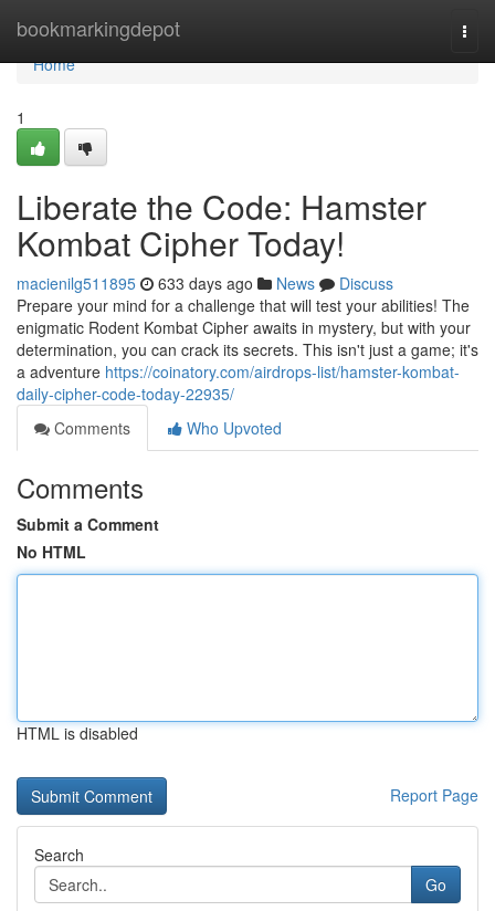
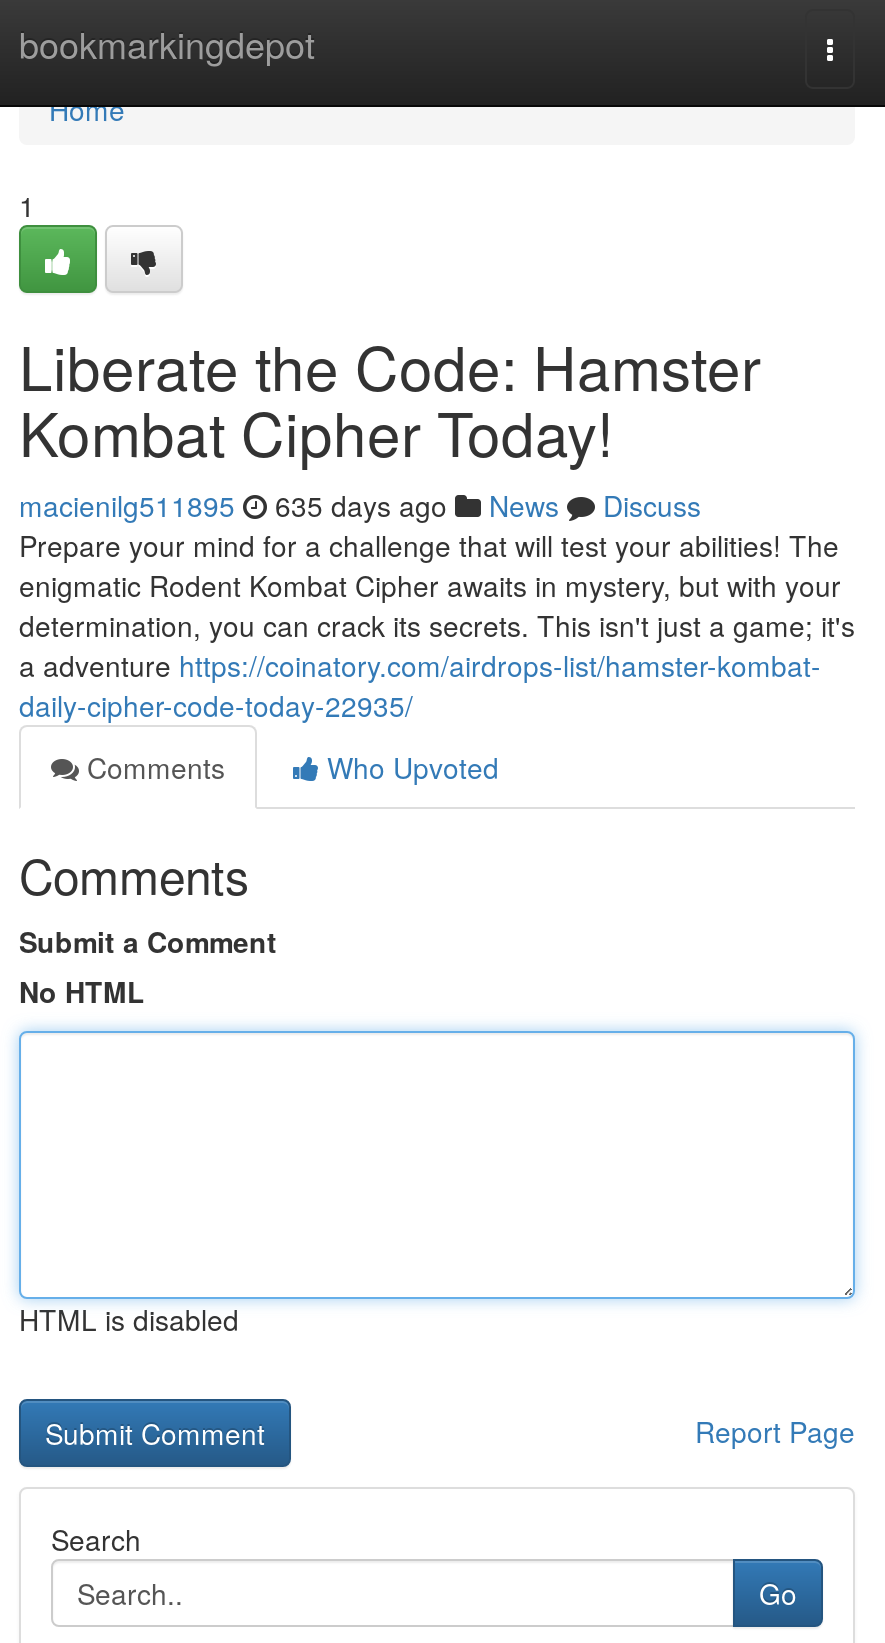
[17,272,393,294] macienilg511895 633 days ago News Discuss -> [19,485,701,525] macienilg511895 635 days ago News Discuss

